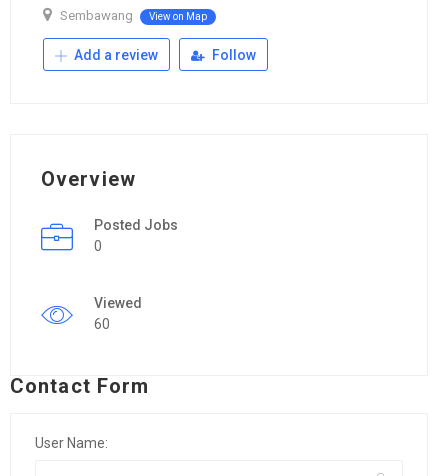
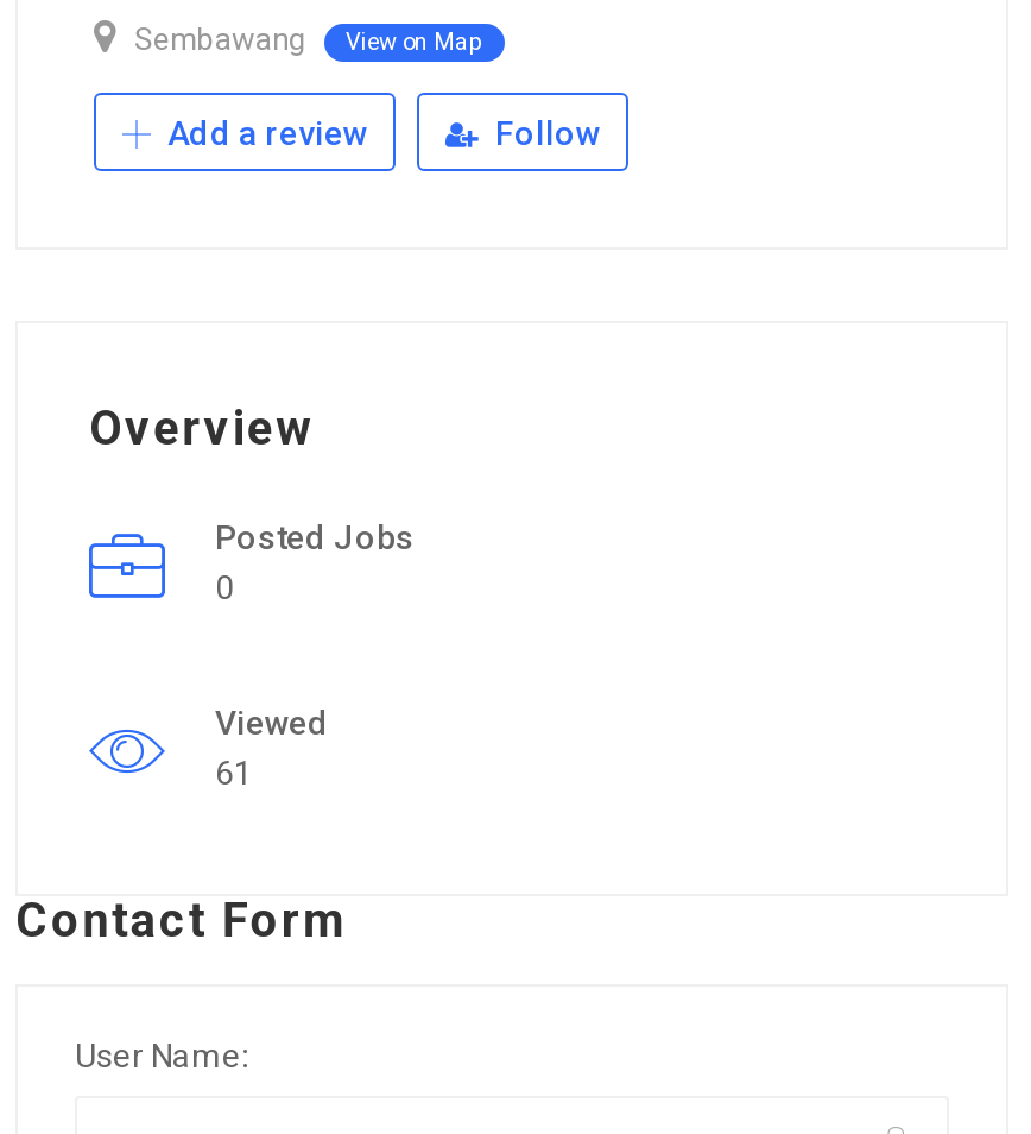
[94,316,110,332] 60 -> [215,754,253,792] 61

